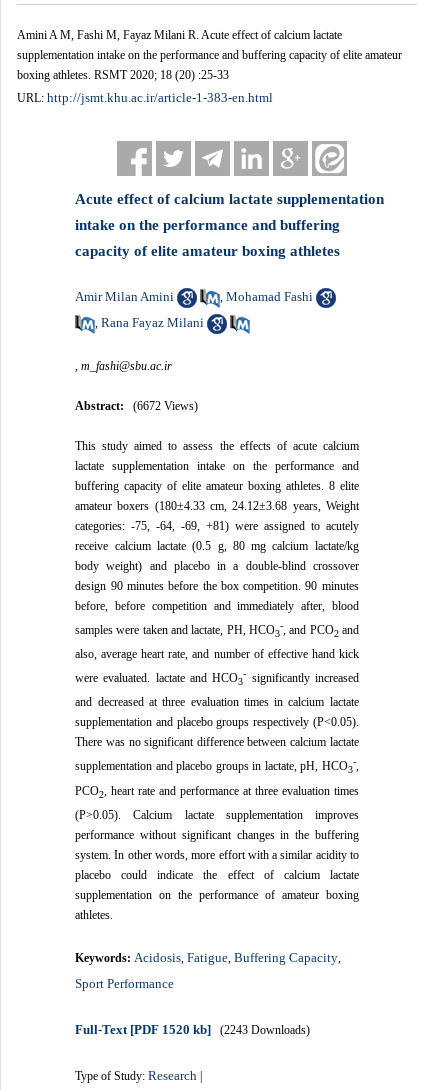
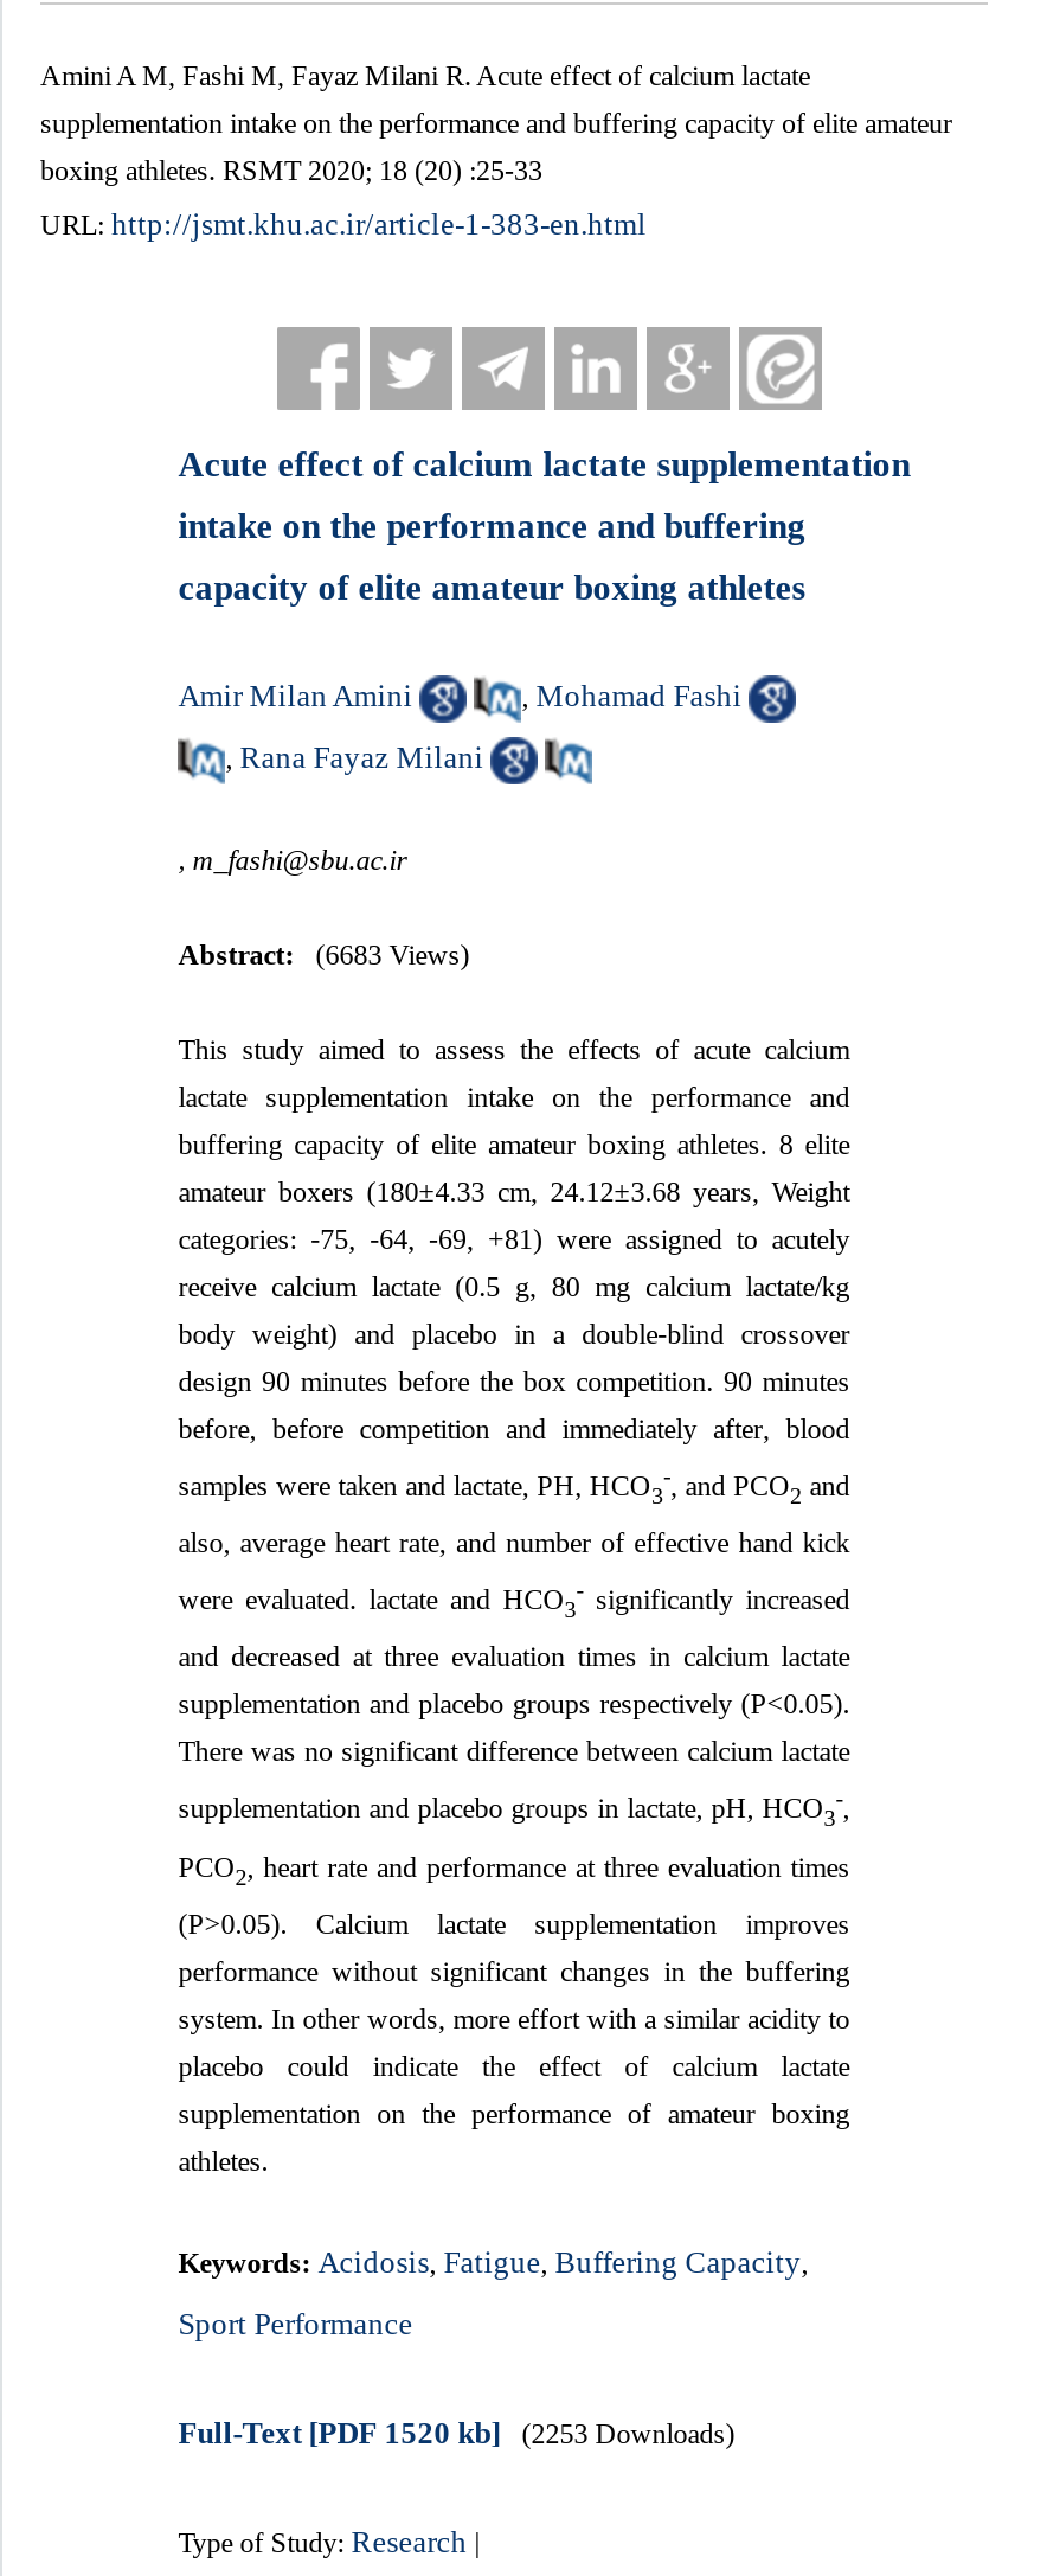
[75,399,198,413] Abstract: (6672 Views) -> [178,938,469,971] Abstract: (6683 Views)
[75,1022,310,1037] Full-Text [PDF 1520 kb] (2243 Downloads) -> [178,2415,735,2451] Full-Text [PDF 1520 kb] (2253 Downloads)

